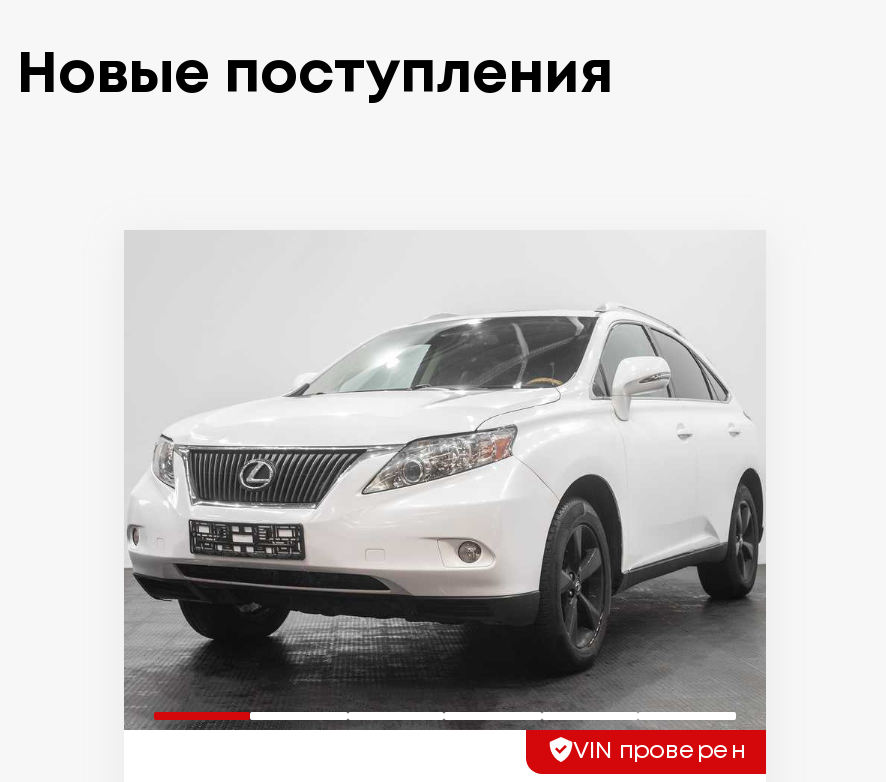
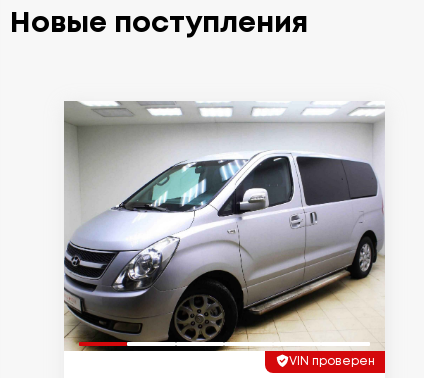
[124,232,768,732] [image] -> [63,101,385,352] [image]

